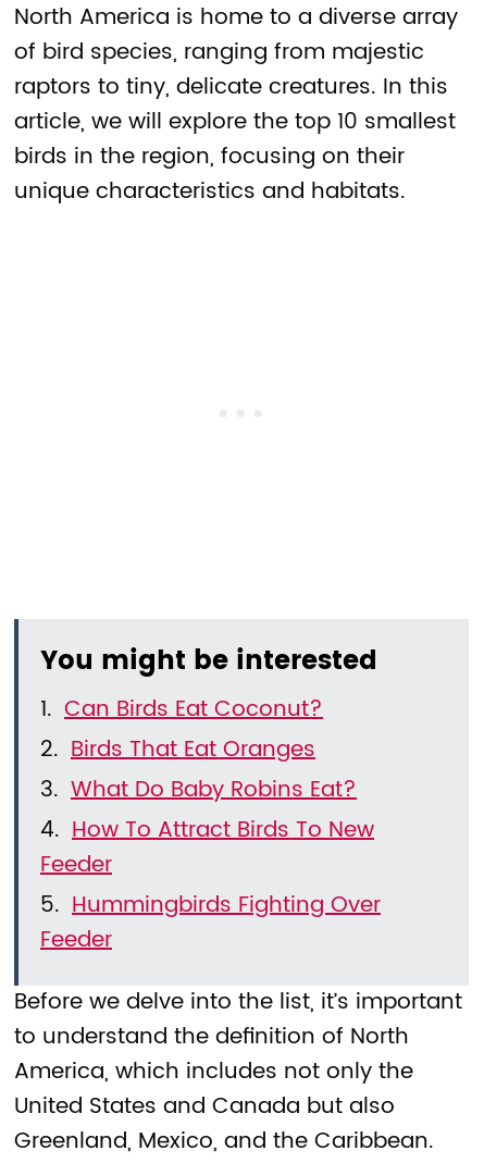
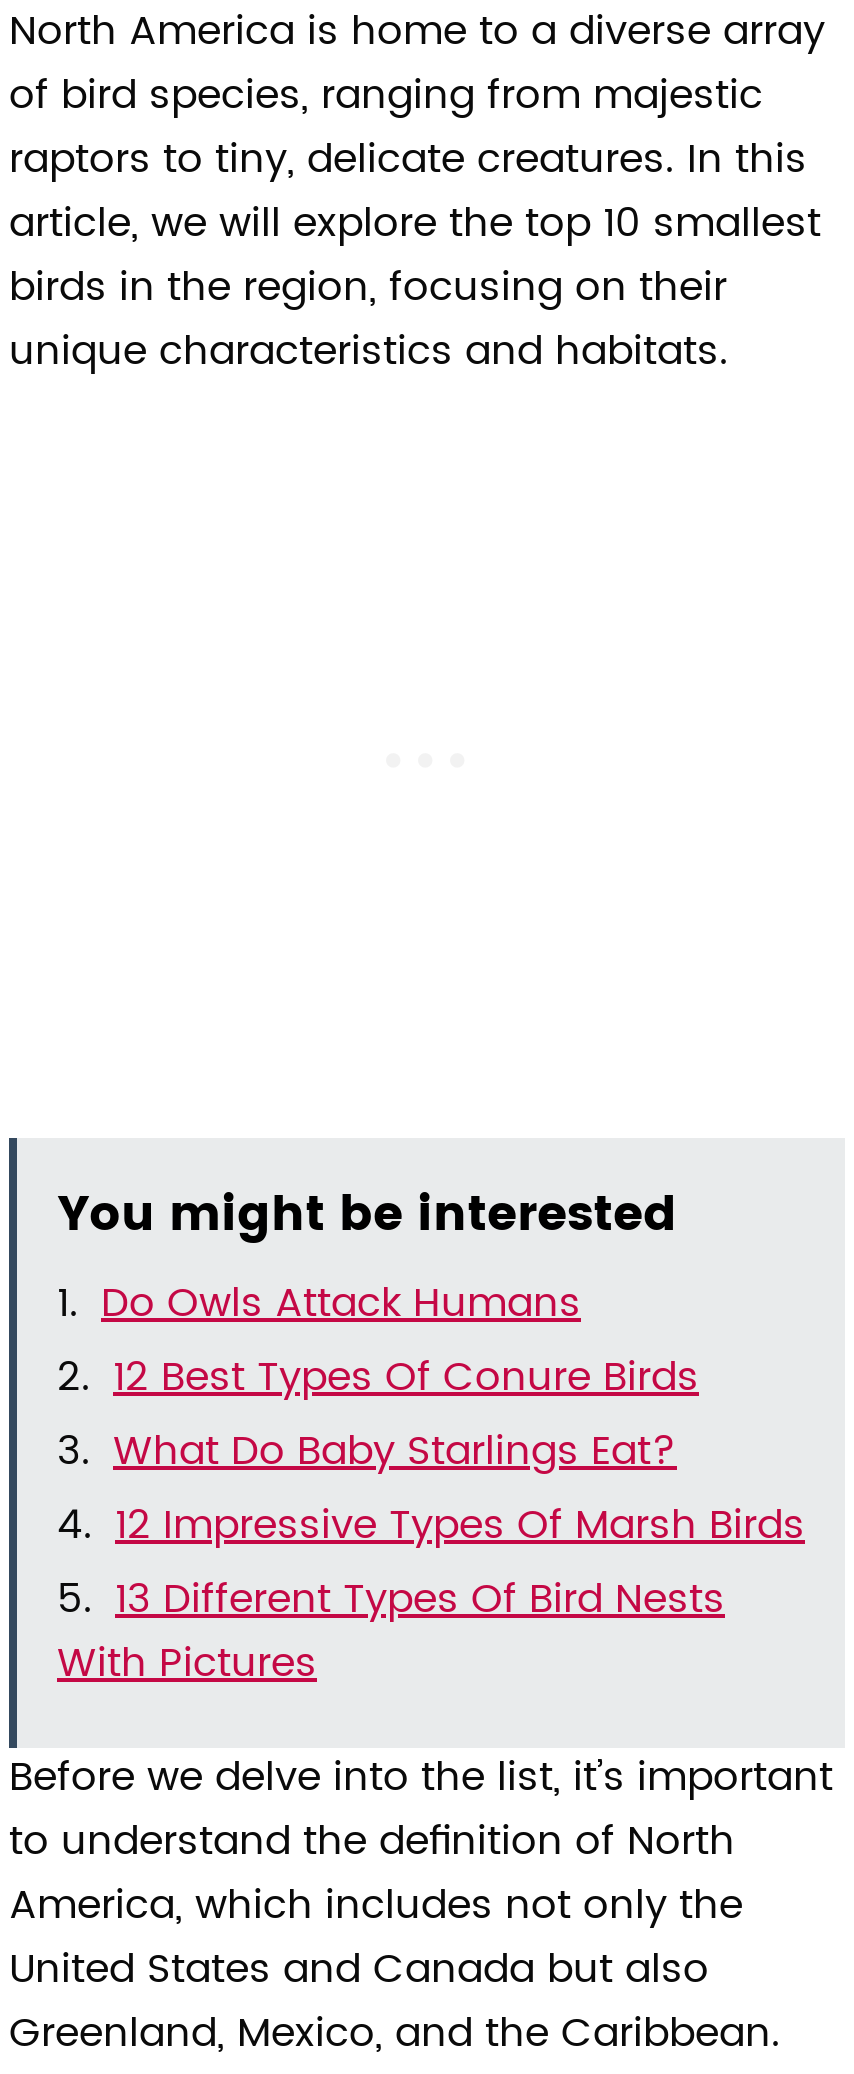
[40,692,381,959] Can Birds Eat Coconut? | Birds That Eat Oranges | What Do Baby Robins Eat? | How To Attract Birds To New | Feeder | Hummingbirds Fighting Over | Feeder -> [57,1272,805,1698] Do Owls Attack Humans | 12 Best Types Of Conure Birds | What Do Baby Starlings Eat? | 12 Impressive Types Of Marsh Birds | 13 Different Types Of Bird Nests | With Pictures

